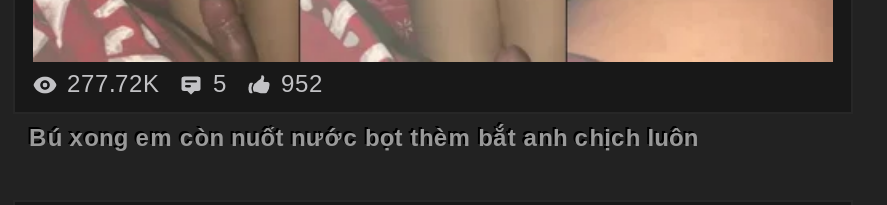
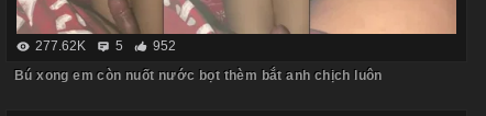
[67,70,323,98] 277.72K 5 952 -> [35,38,176,54] 277.62K 5 952

